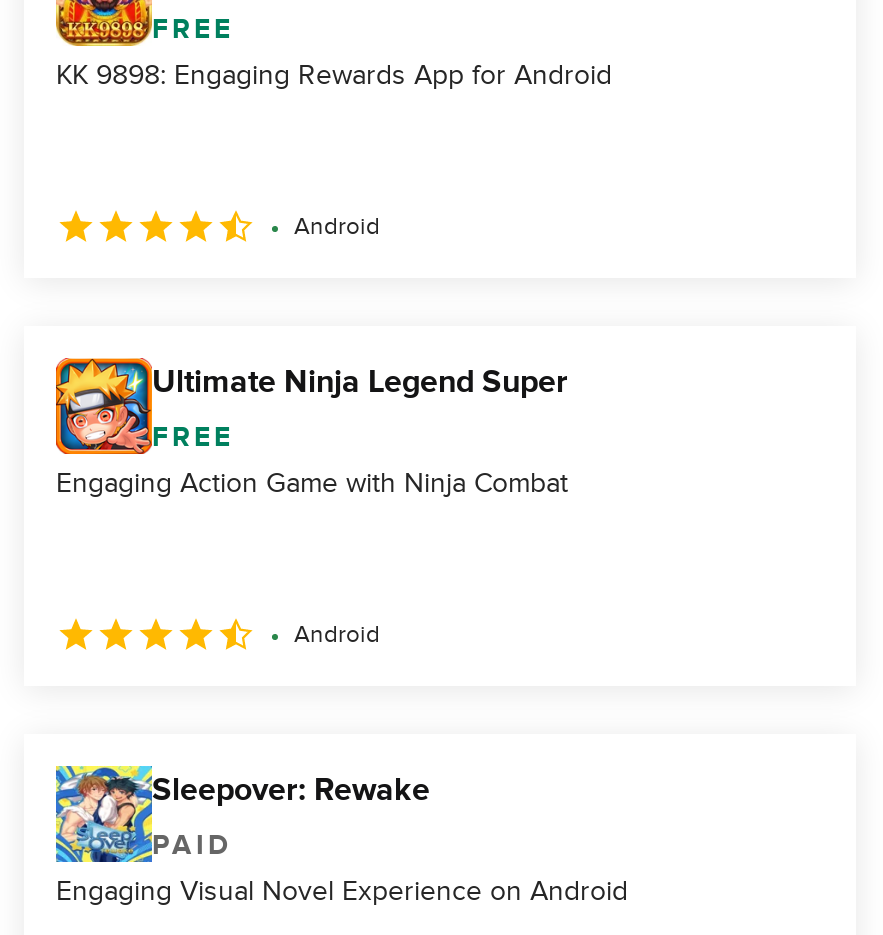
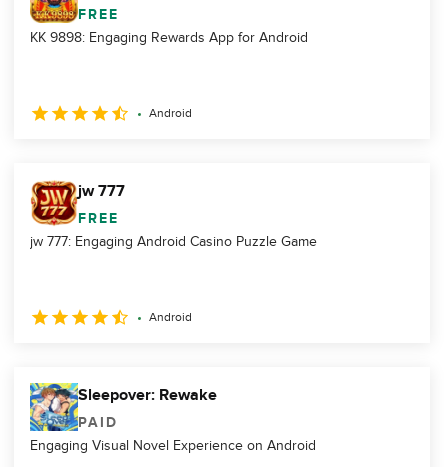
[54,356,568,452] [image] | Ultimate Ninja Legend Super -> [30,179,125,226] [image] | jw 777
[56,466,568,500] Engaging Action Game with Ninja Combat -> [30,233,317,250] jw 777: Engaging Android Casino Puzzle Game

